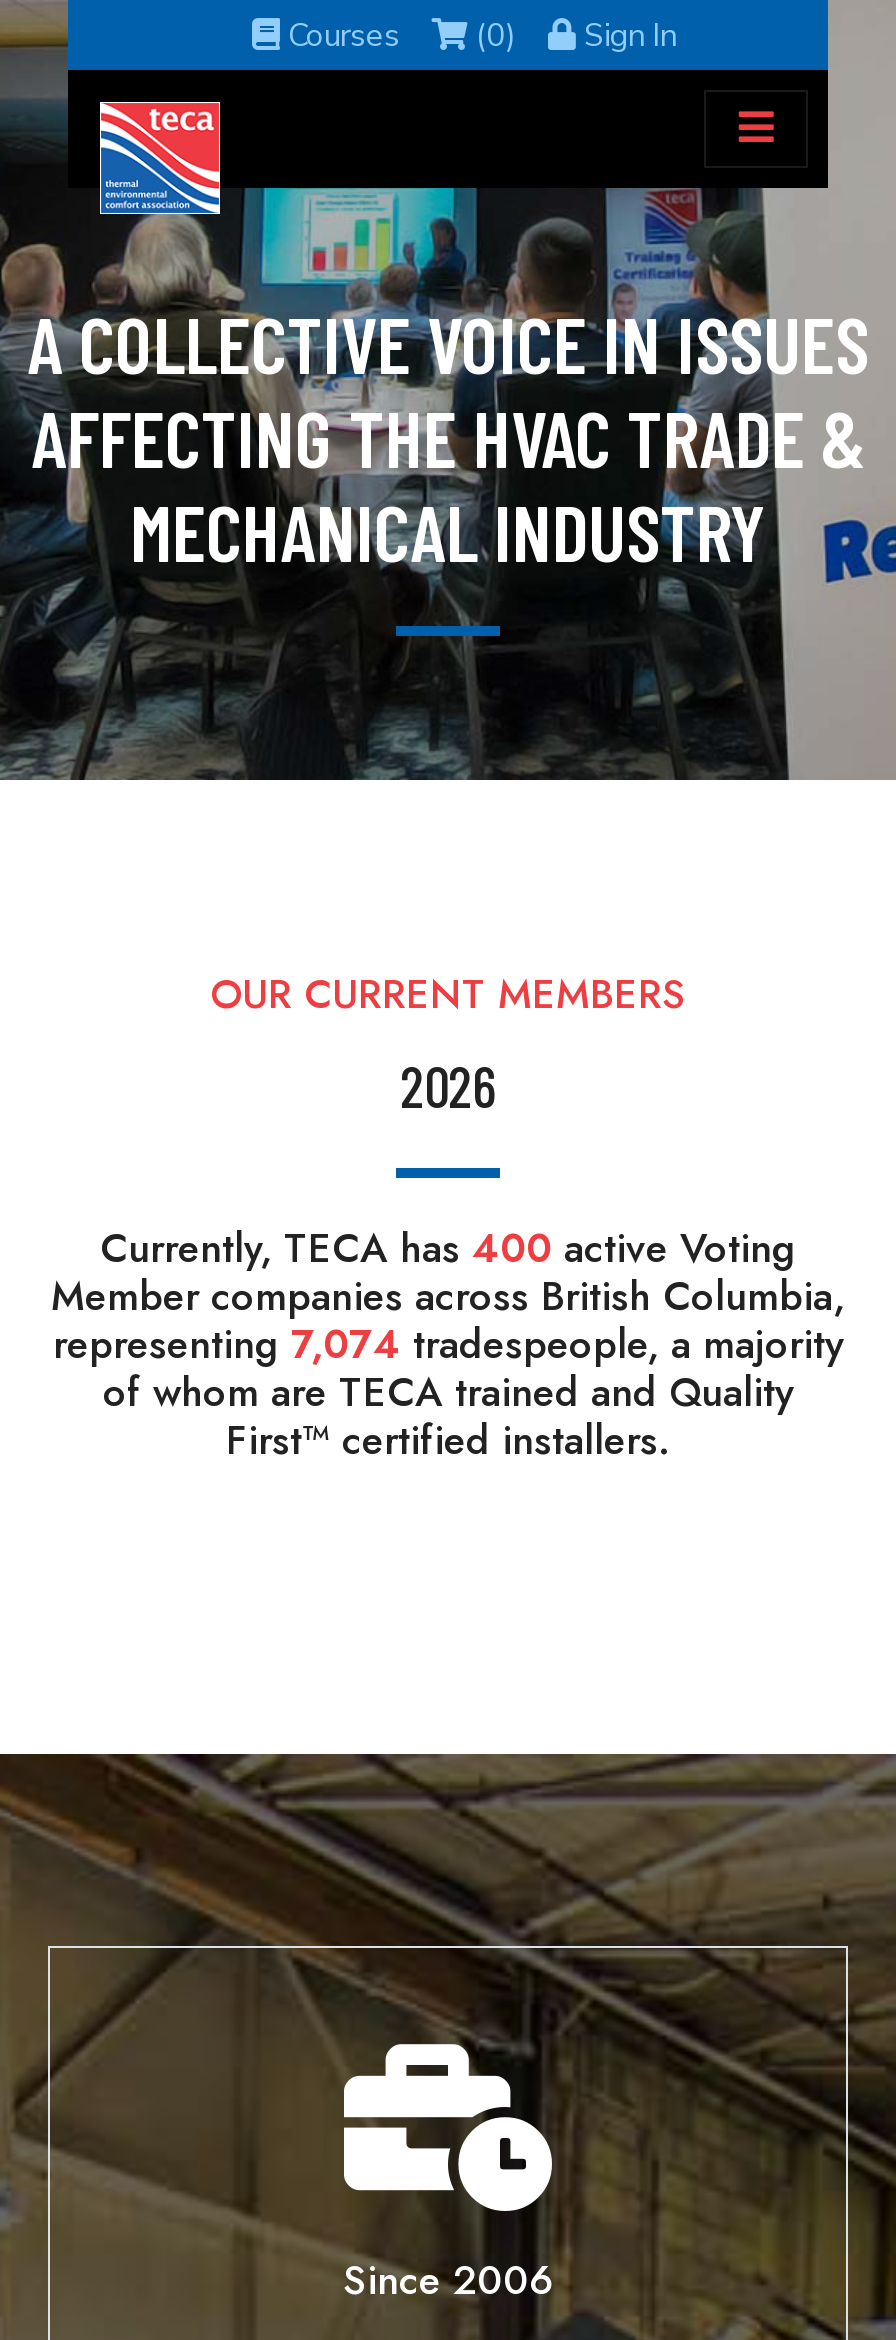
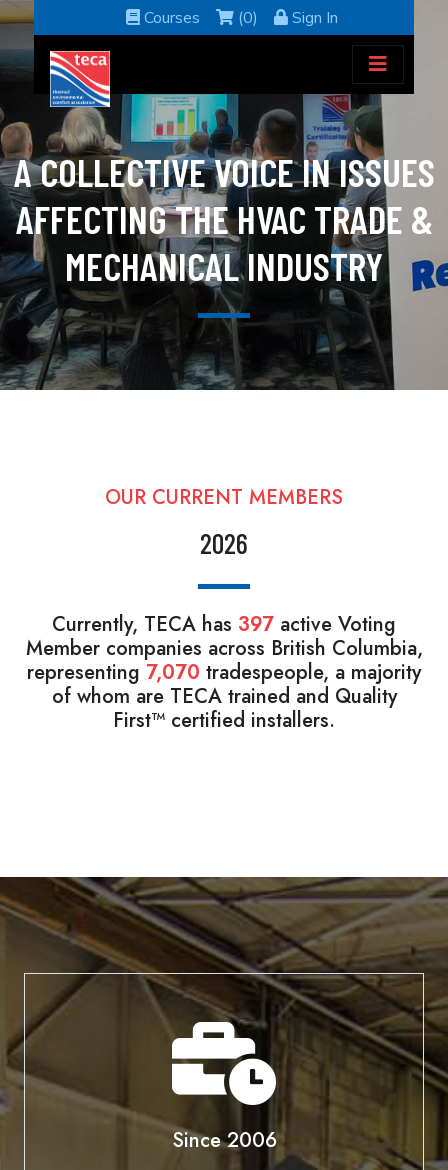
[100,1220,796,1278] Currently, TECA has 400 active Voting -> [52,610,396,639] Currently, TECA has 397 active Voting
[53,1316,843,1374] representing 7,074 tradespeople, a majority -> [27,658,421,687] representing 7,070 tradespeople, a majority

